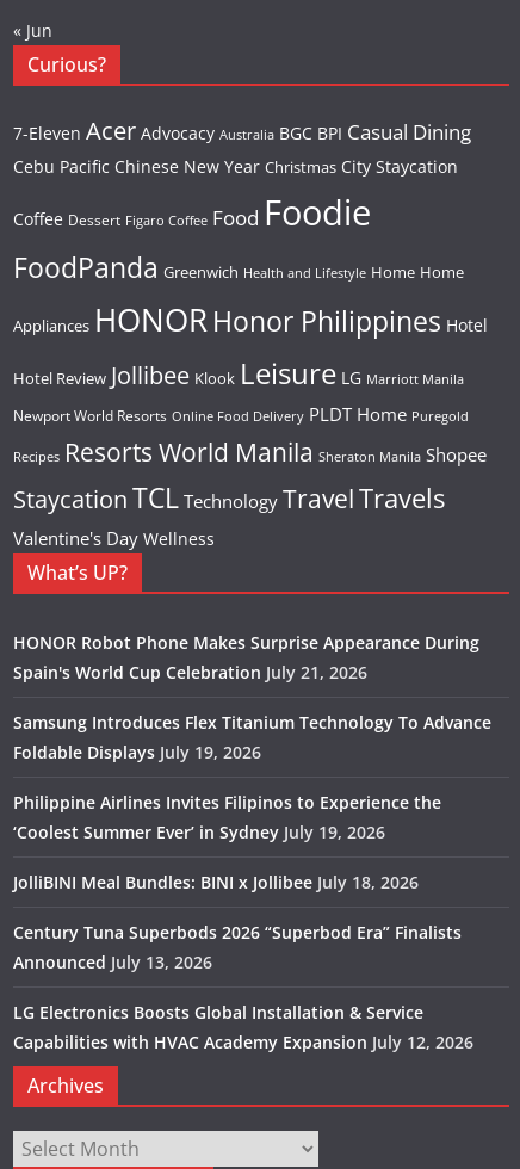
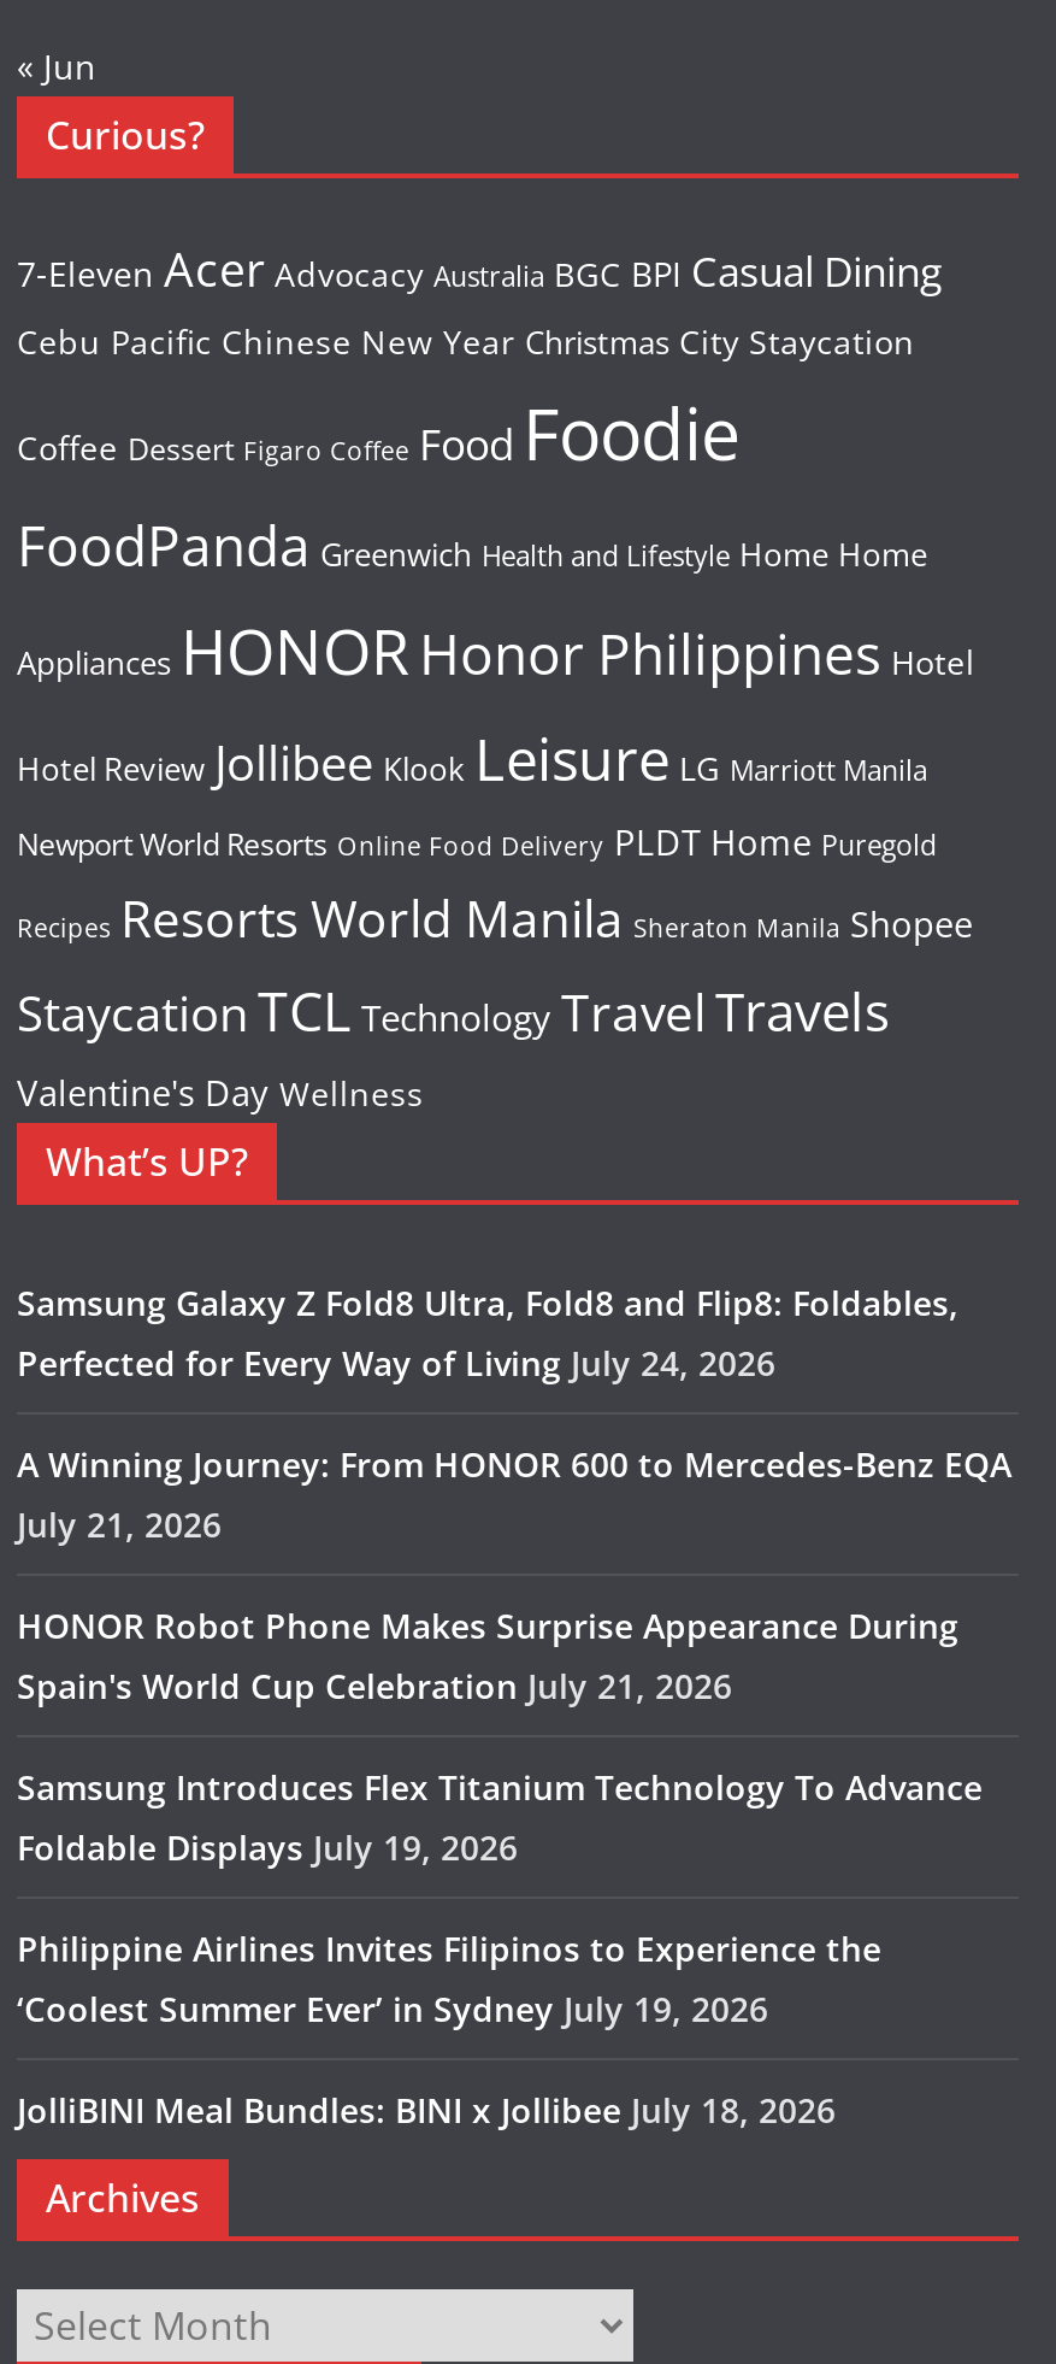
none -> [17,1280,1011,1547] Samsung Galaxy Z Fold8 Ultra, Fold8 and Flip8: Foldables, | Perfected for Every Way of Living July 24, 2026 | A Winning Journey: From HONOR 600 to Mercedes-Benz EQA | July 21, 2026
moved [13,631,491,894] -> [17,1603,983,2133]: HONOR Robot Phone Makes Surprise Appearance During | Spain's World Cup Celebration July 21, 2026 | Samsung Introduces Flex Titanium Technology To Advance | Foldable Displays July 19, 2026 | Philippine Airlines Invites Filipinos to Experience the | ‘Coolest Summer Ever’ in Sydney July 19, 2026 | JolliBINI Meal Bundles: BINI x Jollibee July 18, 2026
[13,921,473,1053] Century Tuna Superbods 2026 “Superbod Era” Finalists | Announced July 13, 2026 | LG Electronics Boosts Global Installation & Service | Capabilities with HVAC Academy Expansion July 12, 2026 -> none

